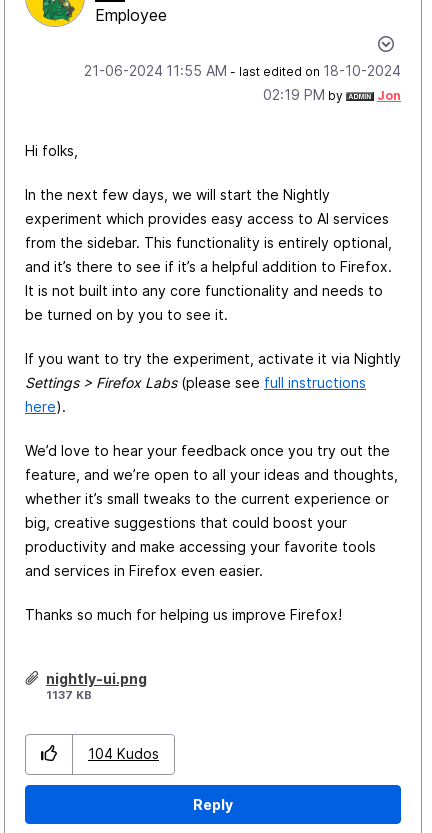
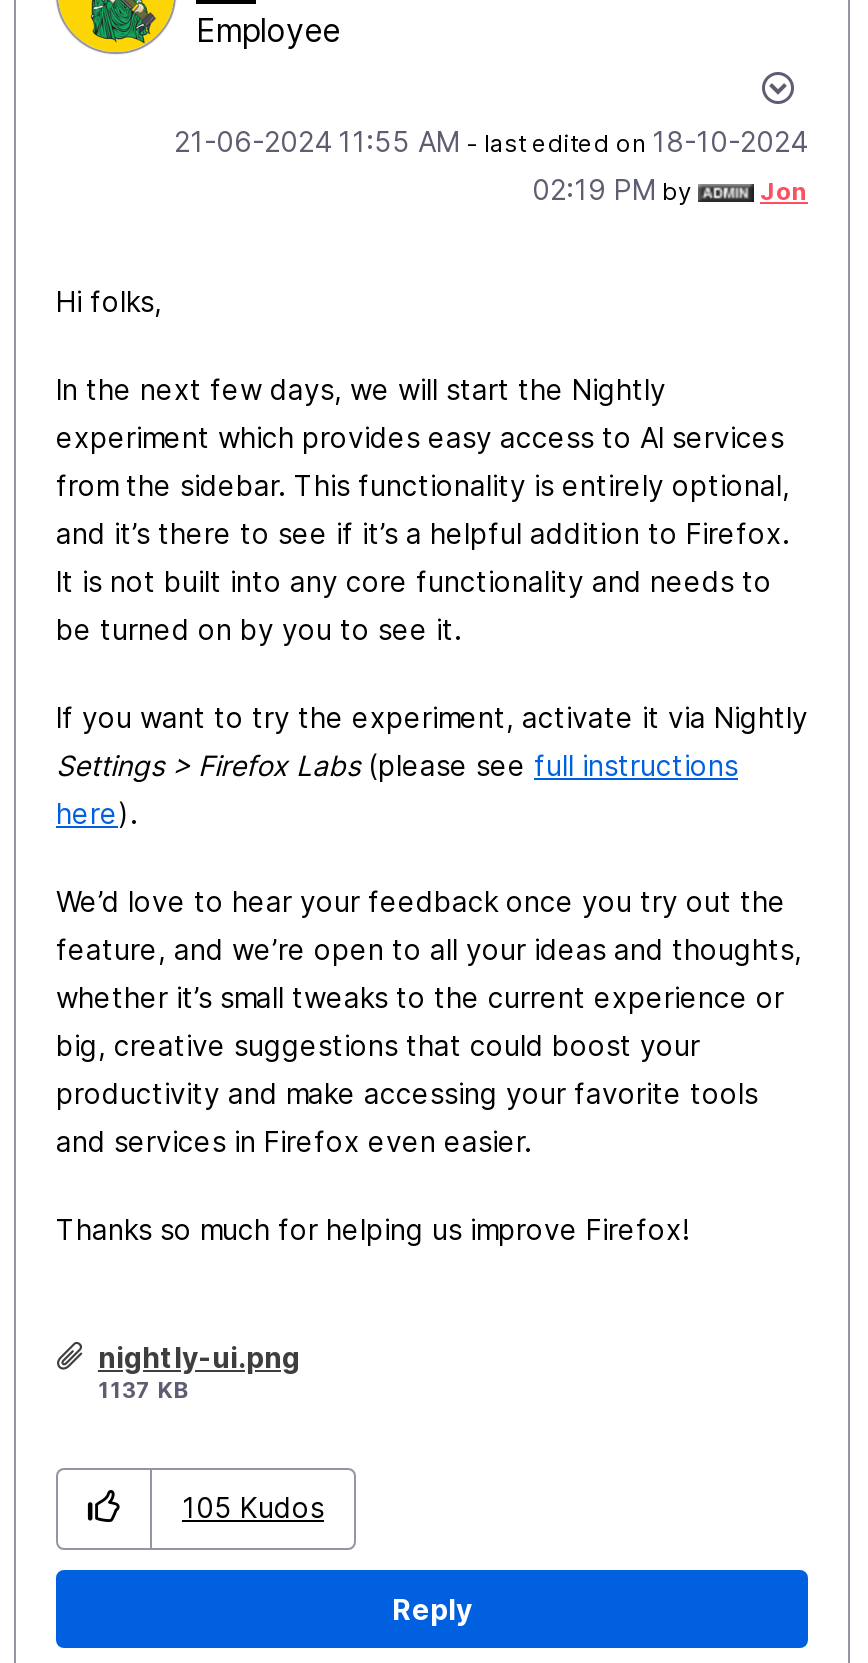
[88,745,159,762] 104 Kudos -> [182,1490,324,1524] 105 Kudos

